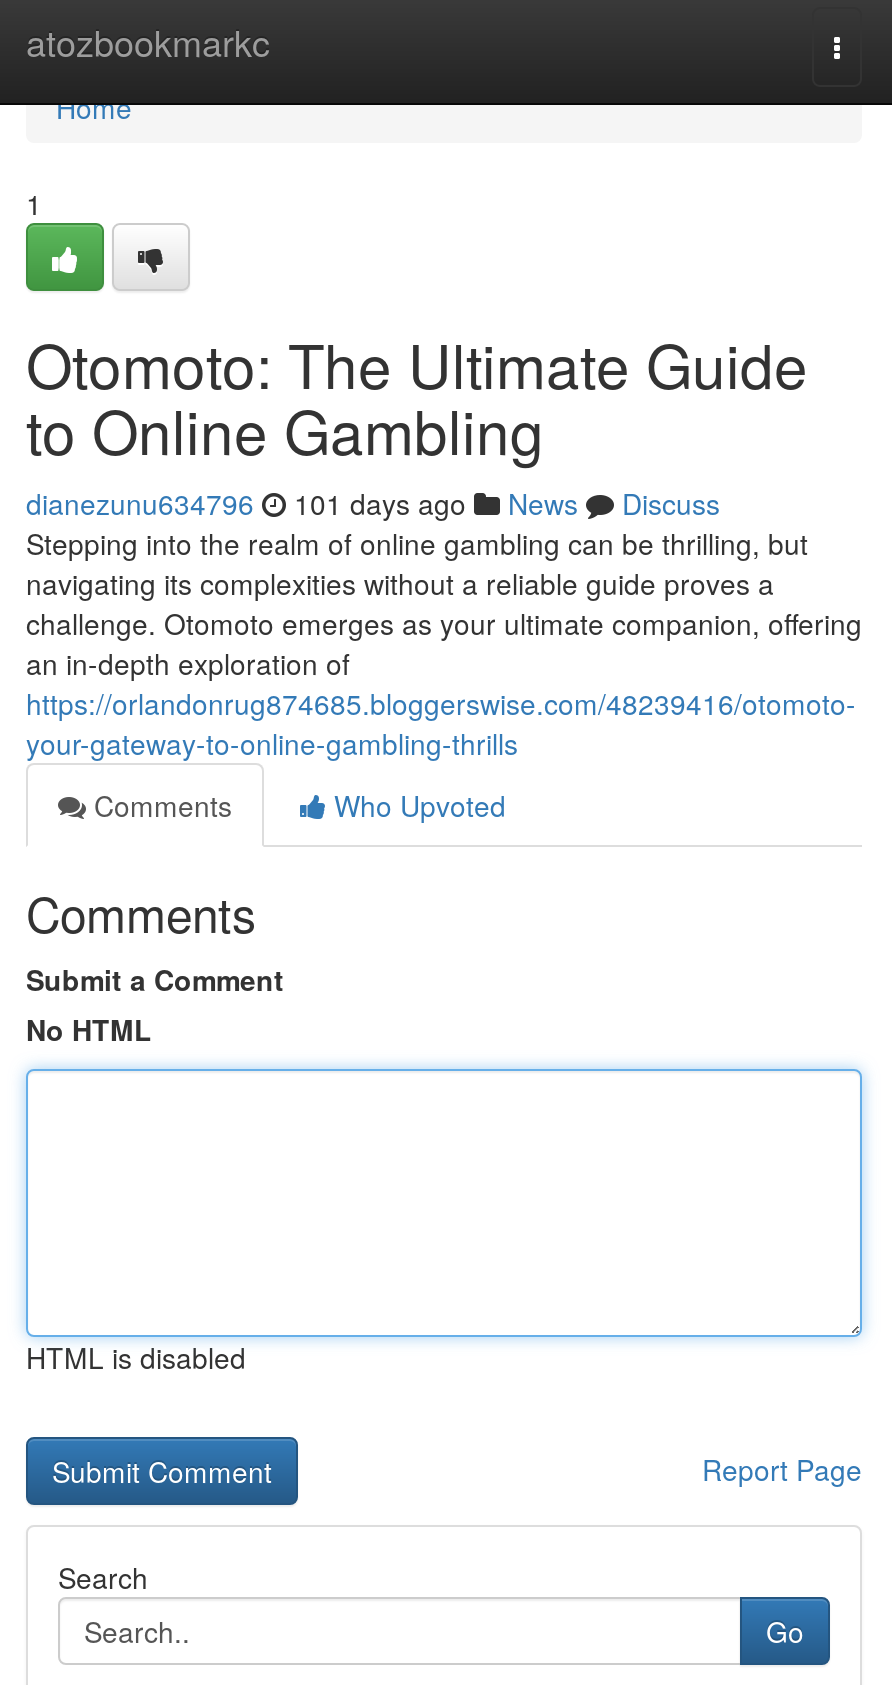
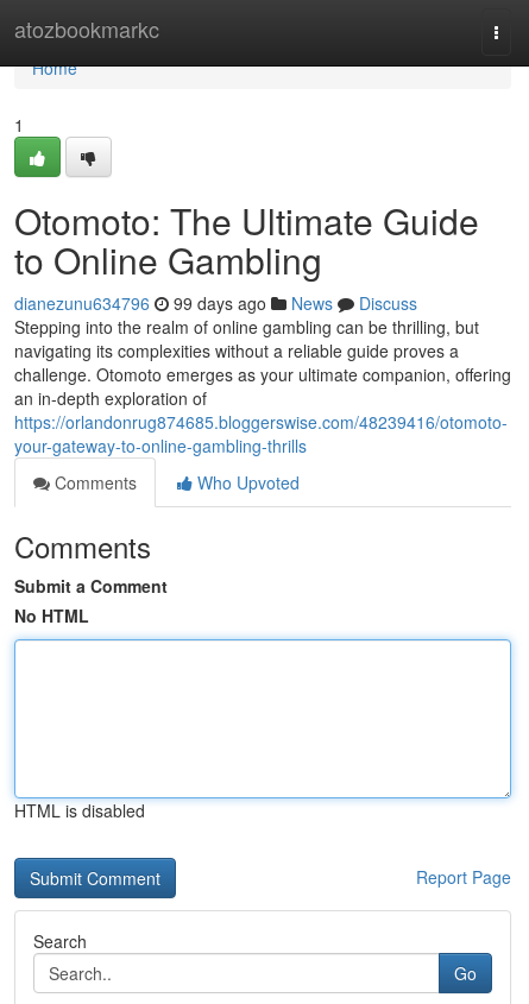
[26,483,720,523] dianezunu634796 101 days ago News Discuss -> [14,291,417,315] dianezunu634796 99 days ago News Discuss

